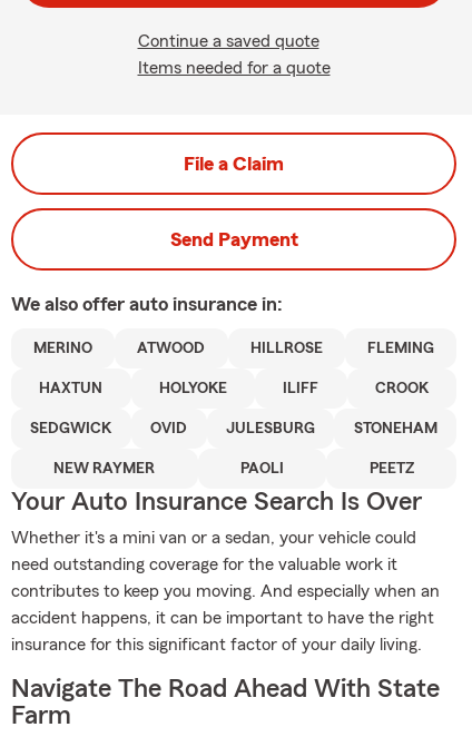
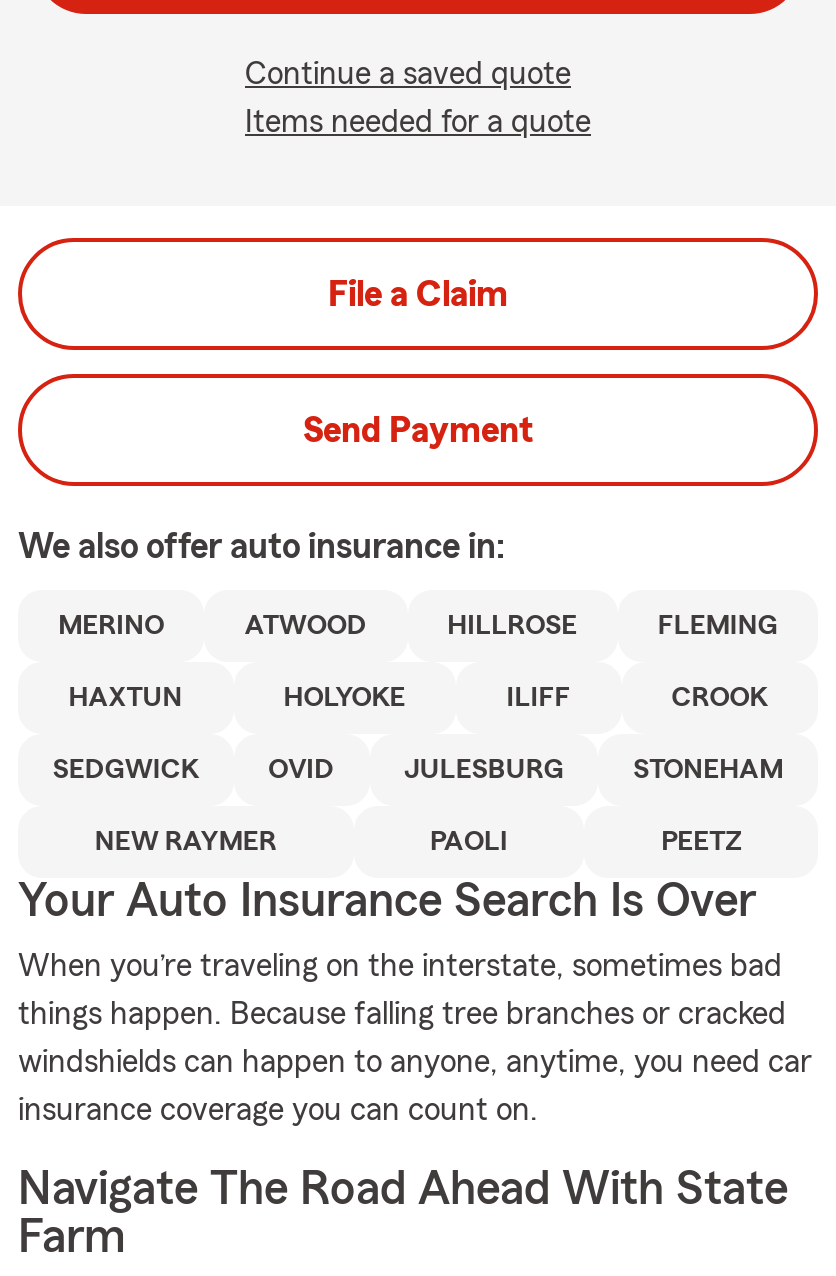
[11,529,440,654] Whether it's a mini van or a sedan, your vehicle could | need outstanding coverage for the valuable work it | contributes to keep you moving. And especially when an | accident happens, it can be important to have the right | insurance for this significant factor of your daily living. -> [18,950,812,1126] When you’re traveling on the interstate, sometimes bad | things happen. Because falling tree branches or cracked | windshields can happen to anyone, anytime, you need car | insurance coverage you can count on.

